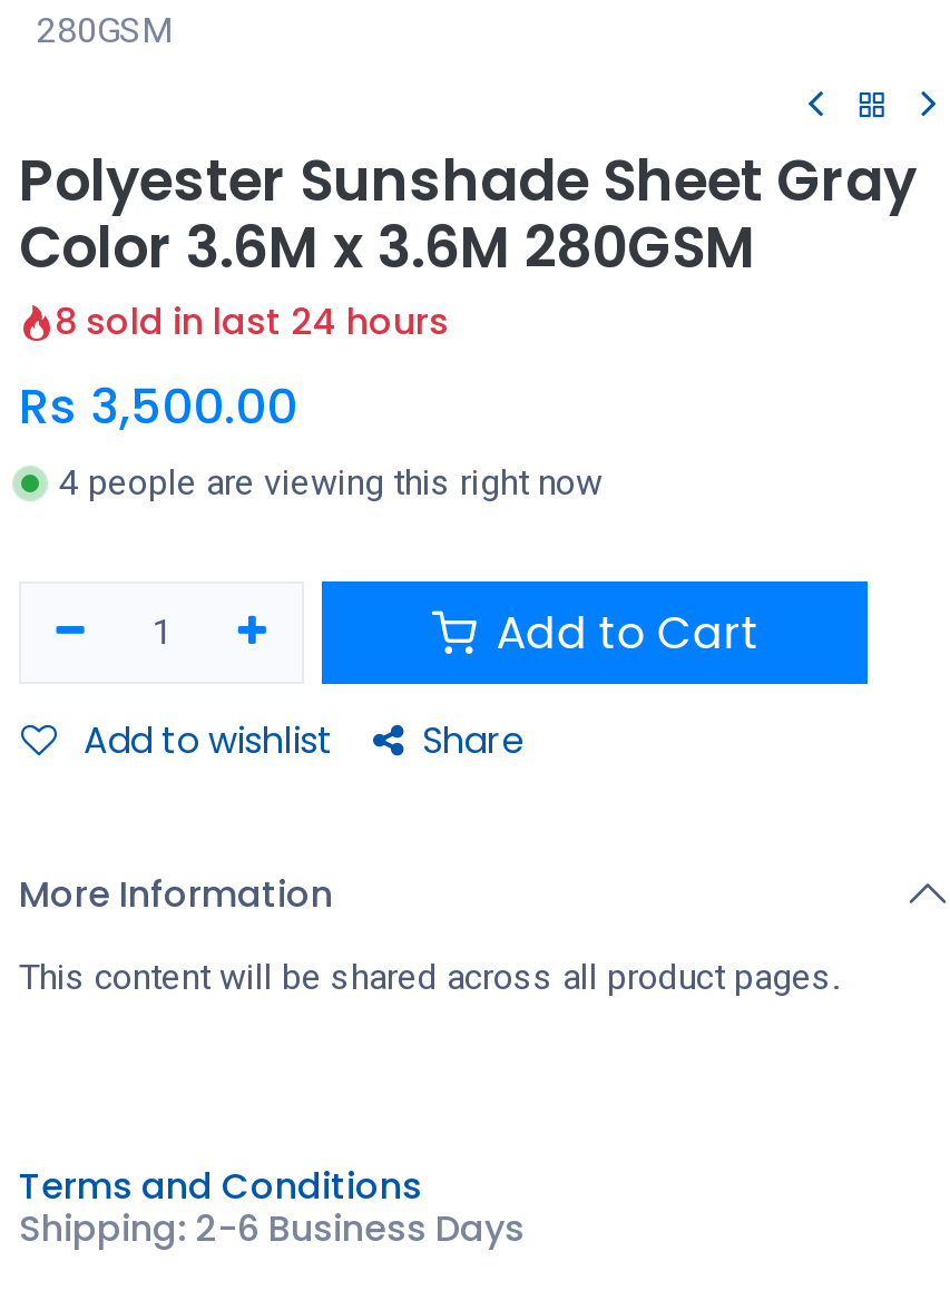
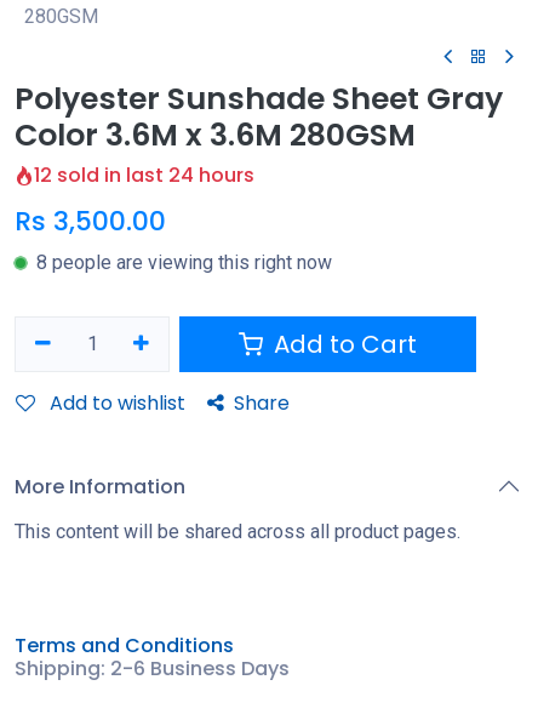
[55,297,449,348] 8 sold in last 24 hours -> [34,162,254,189] 12 sold in last 24 hours
[59,462,603,504] 4 people are viewing this right now -> [36,251,332,274] 8 people are viewing this right now

